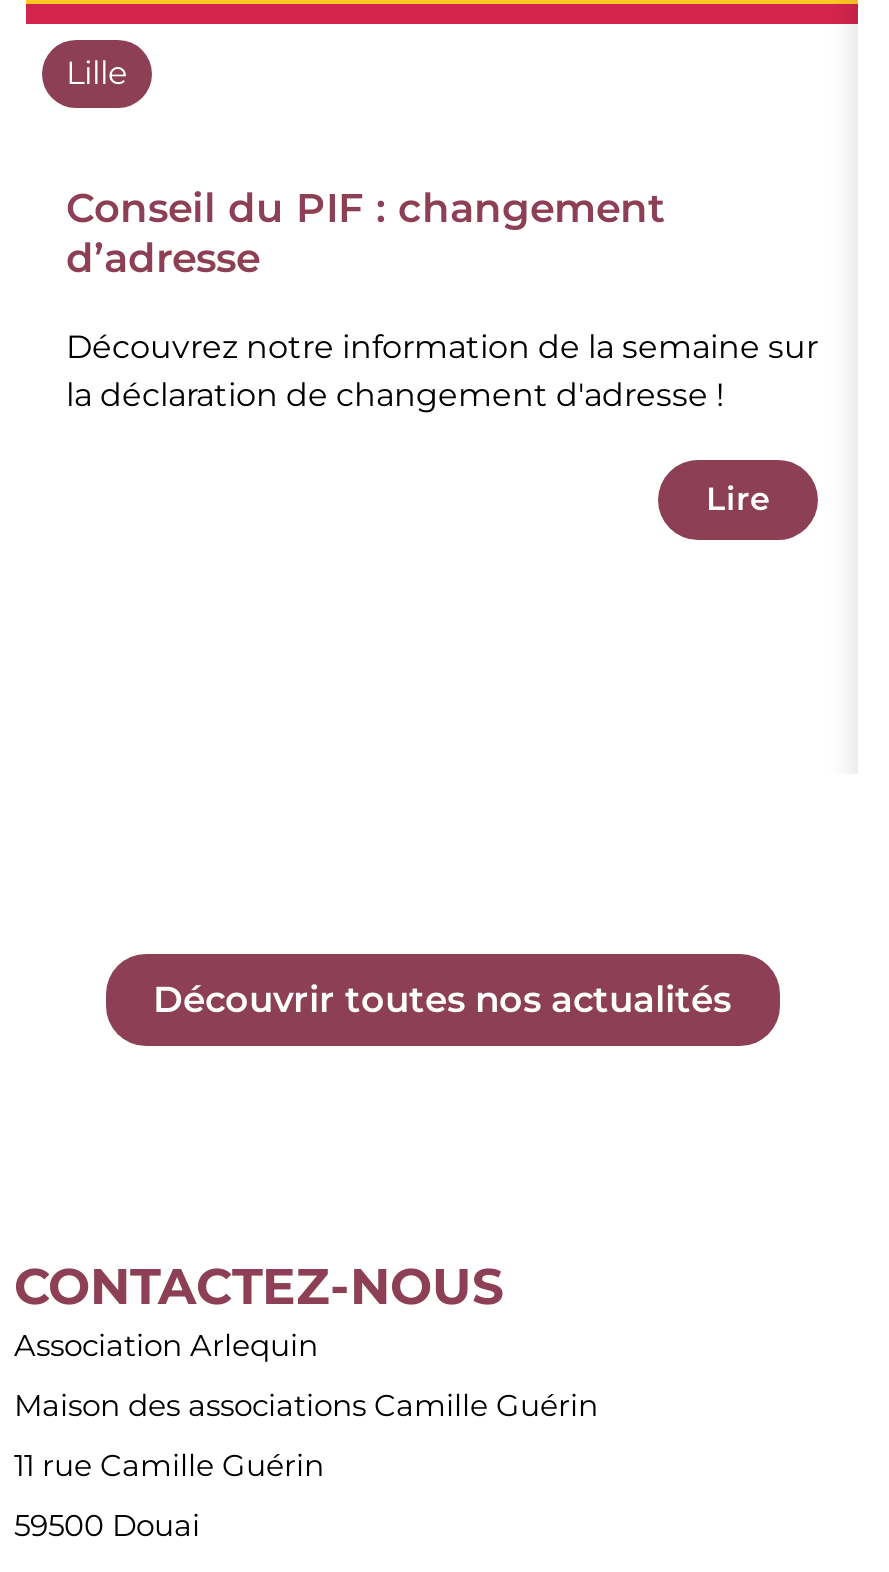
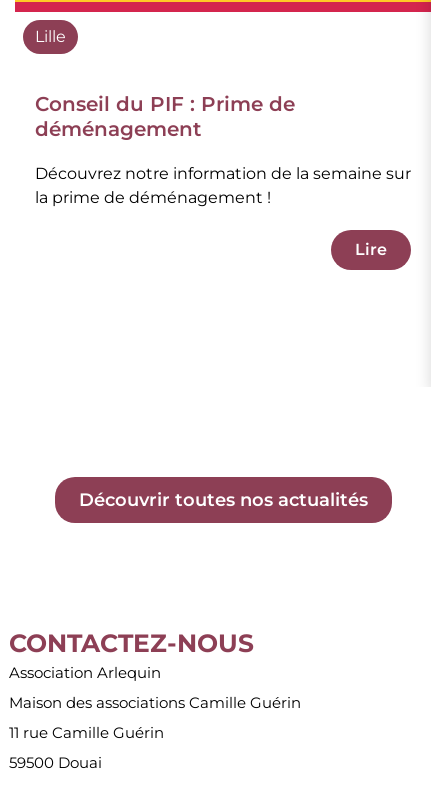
[66,184,664,282] Conseil du PIF : changement | d’adresse -> [35,92,295,141] Conseil du PIF : Prime de | déménagement
[66,376,724,414] la déclaration de changement d'adresse ! -> [35,188,271,207] la prime de déménagement !

